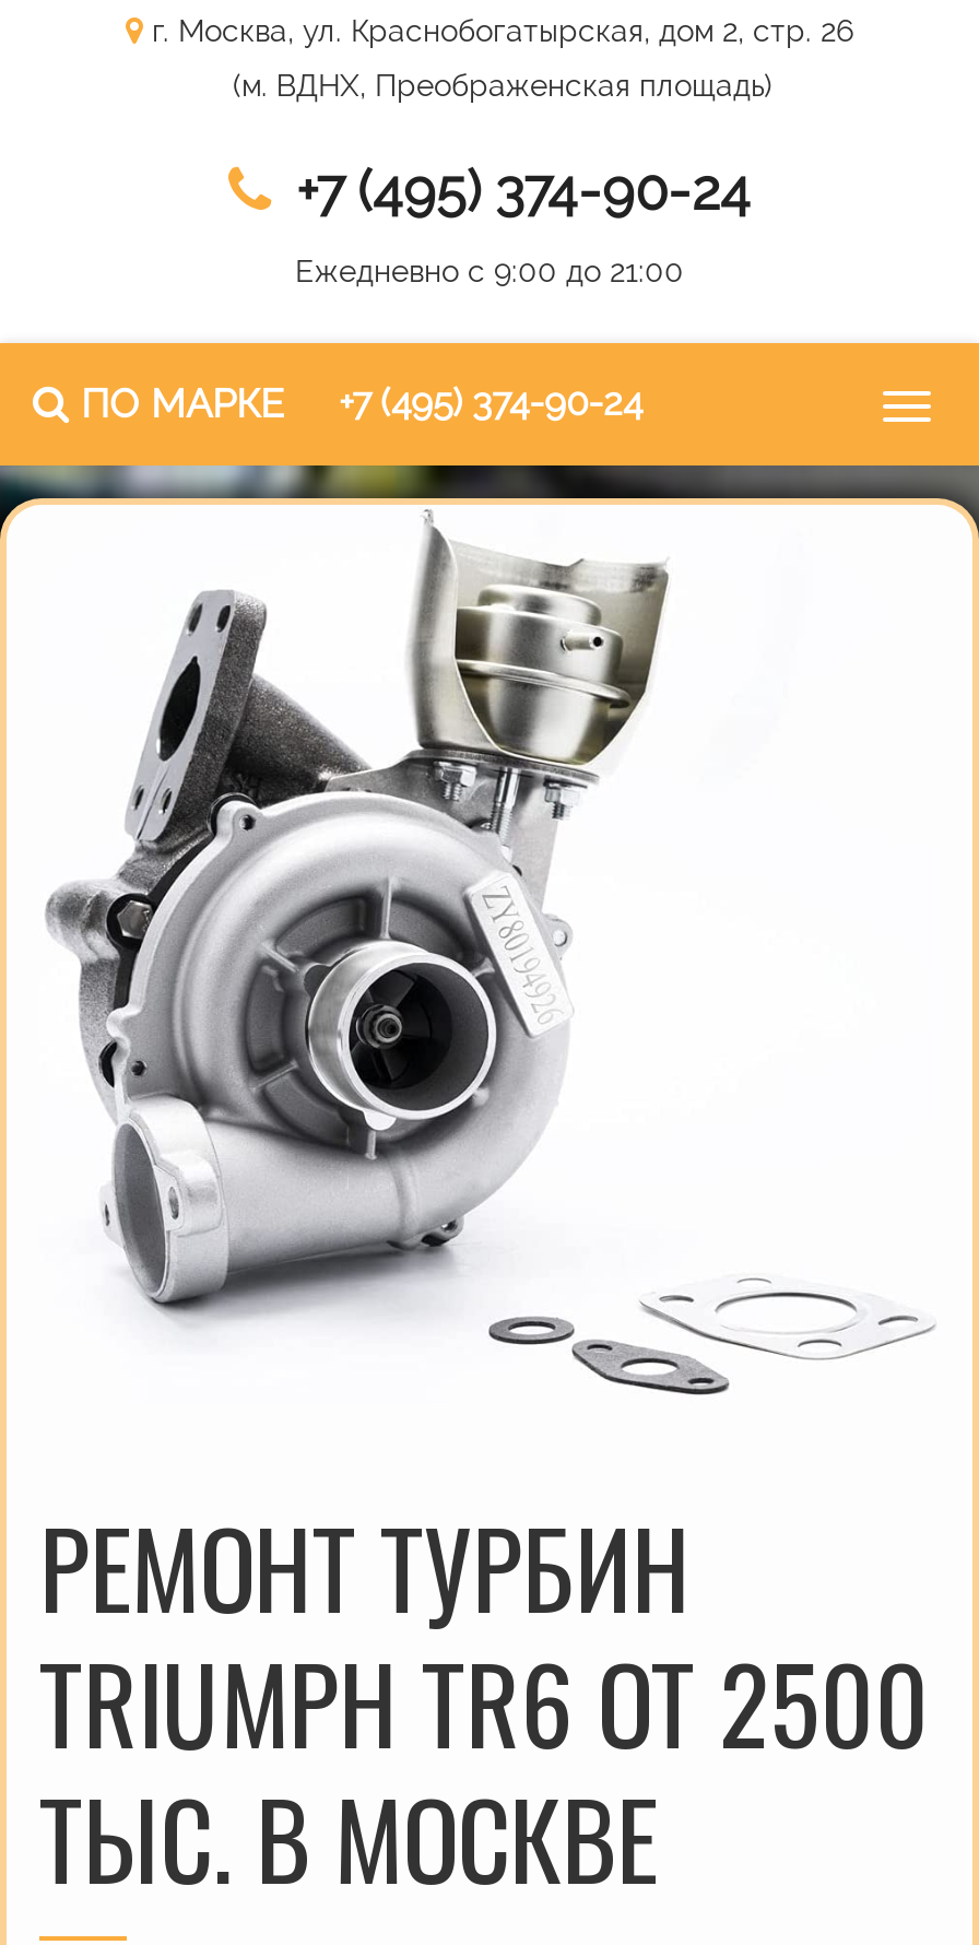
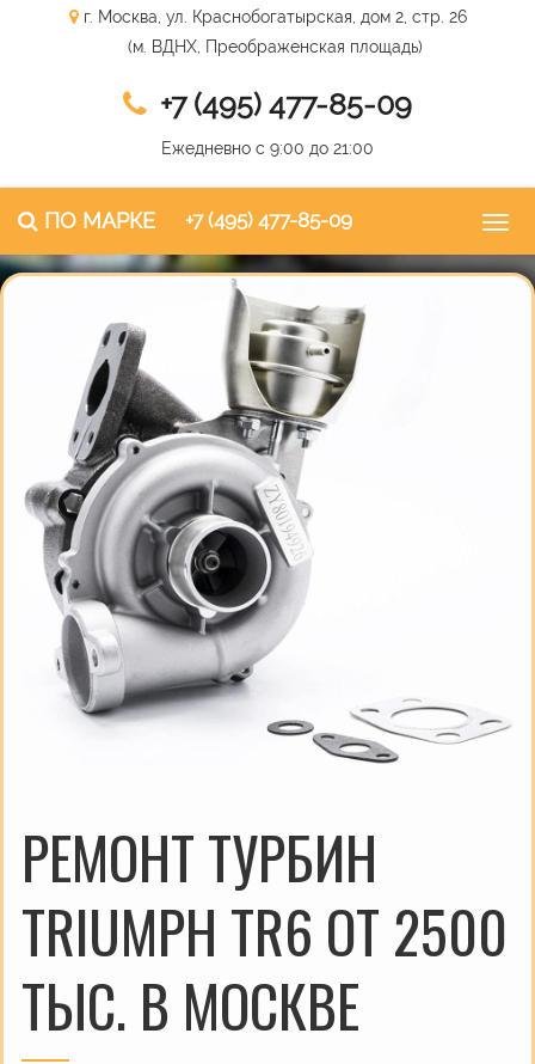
[296,156,751,222] +7 (495) 374-90-24 -> [160,86,412,121] +7 (495) 477-85-09
[70,379,642,425] ПО МАРКЕ +7 (495) 374-90-24 -> [38,208,352,233] ПО МАРКЕ +7 (495) 477-85-09

